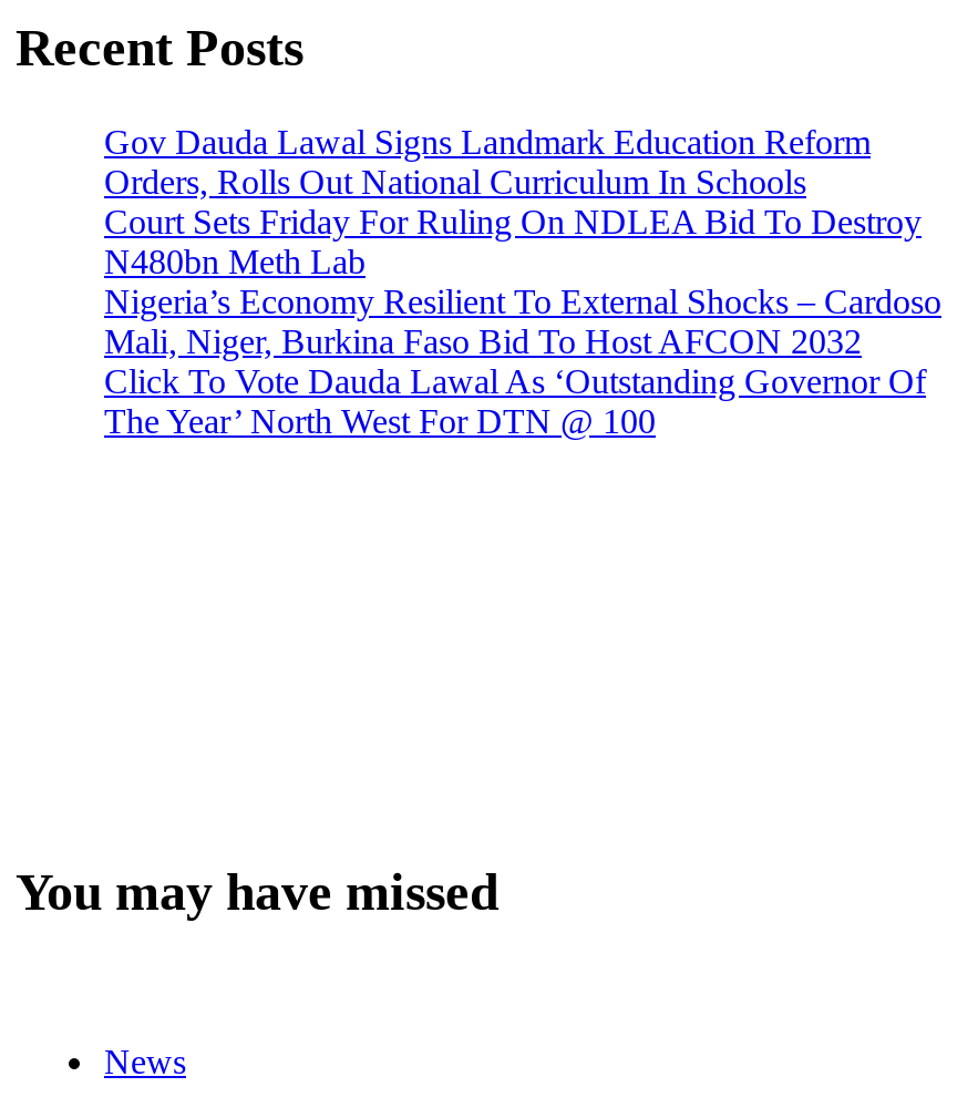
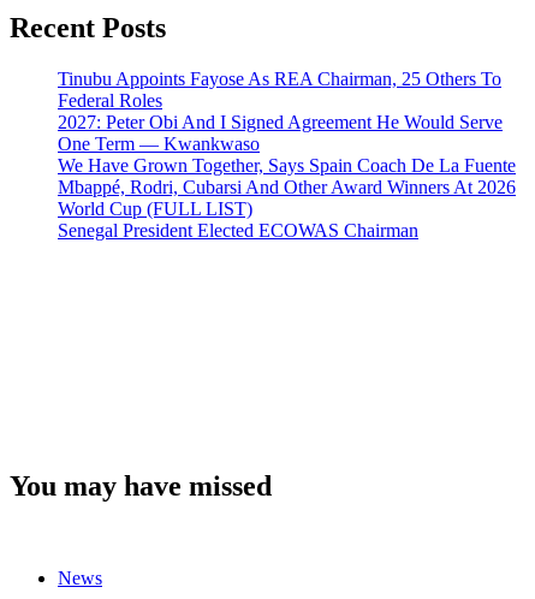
[104,123,941,440] Gov Dauda Lawal Signs Landmark Education Reform | Orders, Rolls Out National Curriculum In Schools | Court Sets Friday For Ruling On NDLEA Bid To Destroy | N480bn Meth Lab | Nigeria’s Economy Resilient To External Shocks – Cardoso | Mali, Niger, Burkina Faso Bid To Host AFCON 2032 | Click To Vote Dauda Lawal As ‘Outstanding Governor Of | The Year’ North West For DTN @ 100 -> [58,69,516,241] Tinubu Appoints Fayose As REA Chairman, 25 Others To | Federal Roles | 2027: Peter Obi And I Signed Agreement He Would Serve | One Term — Kwankwaso | We Have Grown Together, Says Spain Coach De La Fuente | Mbappé, Rodri, Cubarsi And Other Award Winners At 2026 | World Cup (FULL LIST) | Senegal President Elected ECOWAS Chairman

